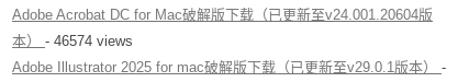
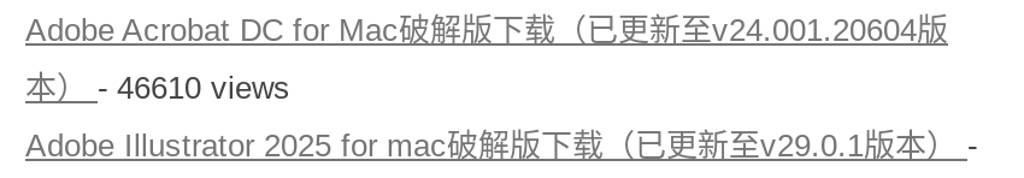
[12,33,133,49] 本）- 46574 views -> [25,70,290,106] 本）- 46610 views

